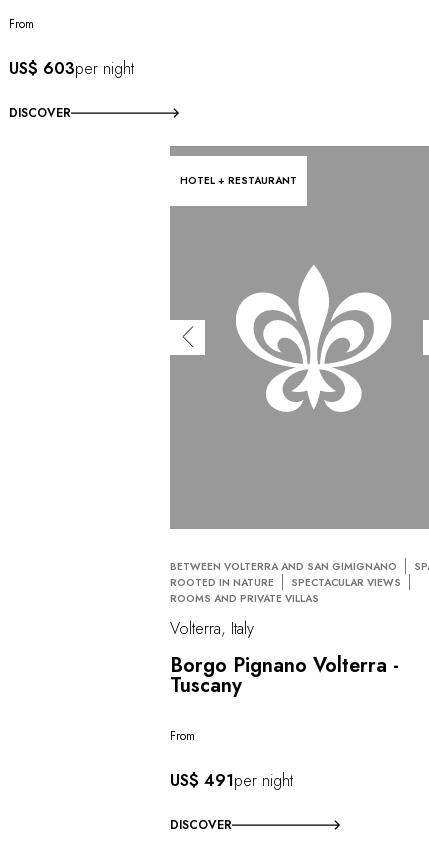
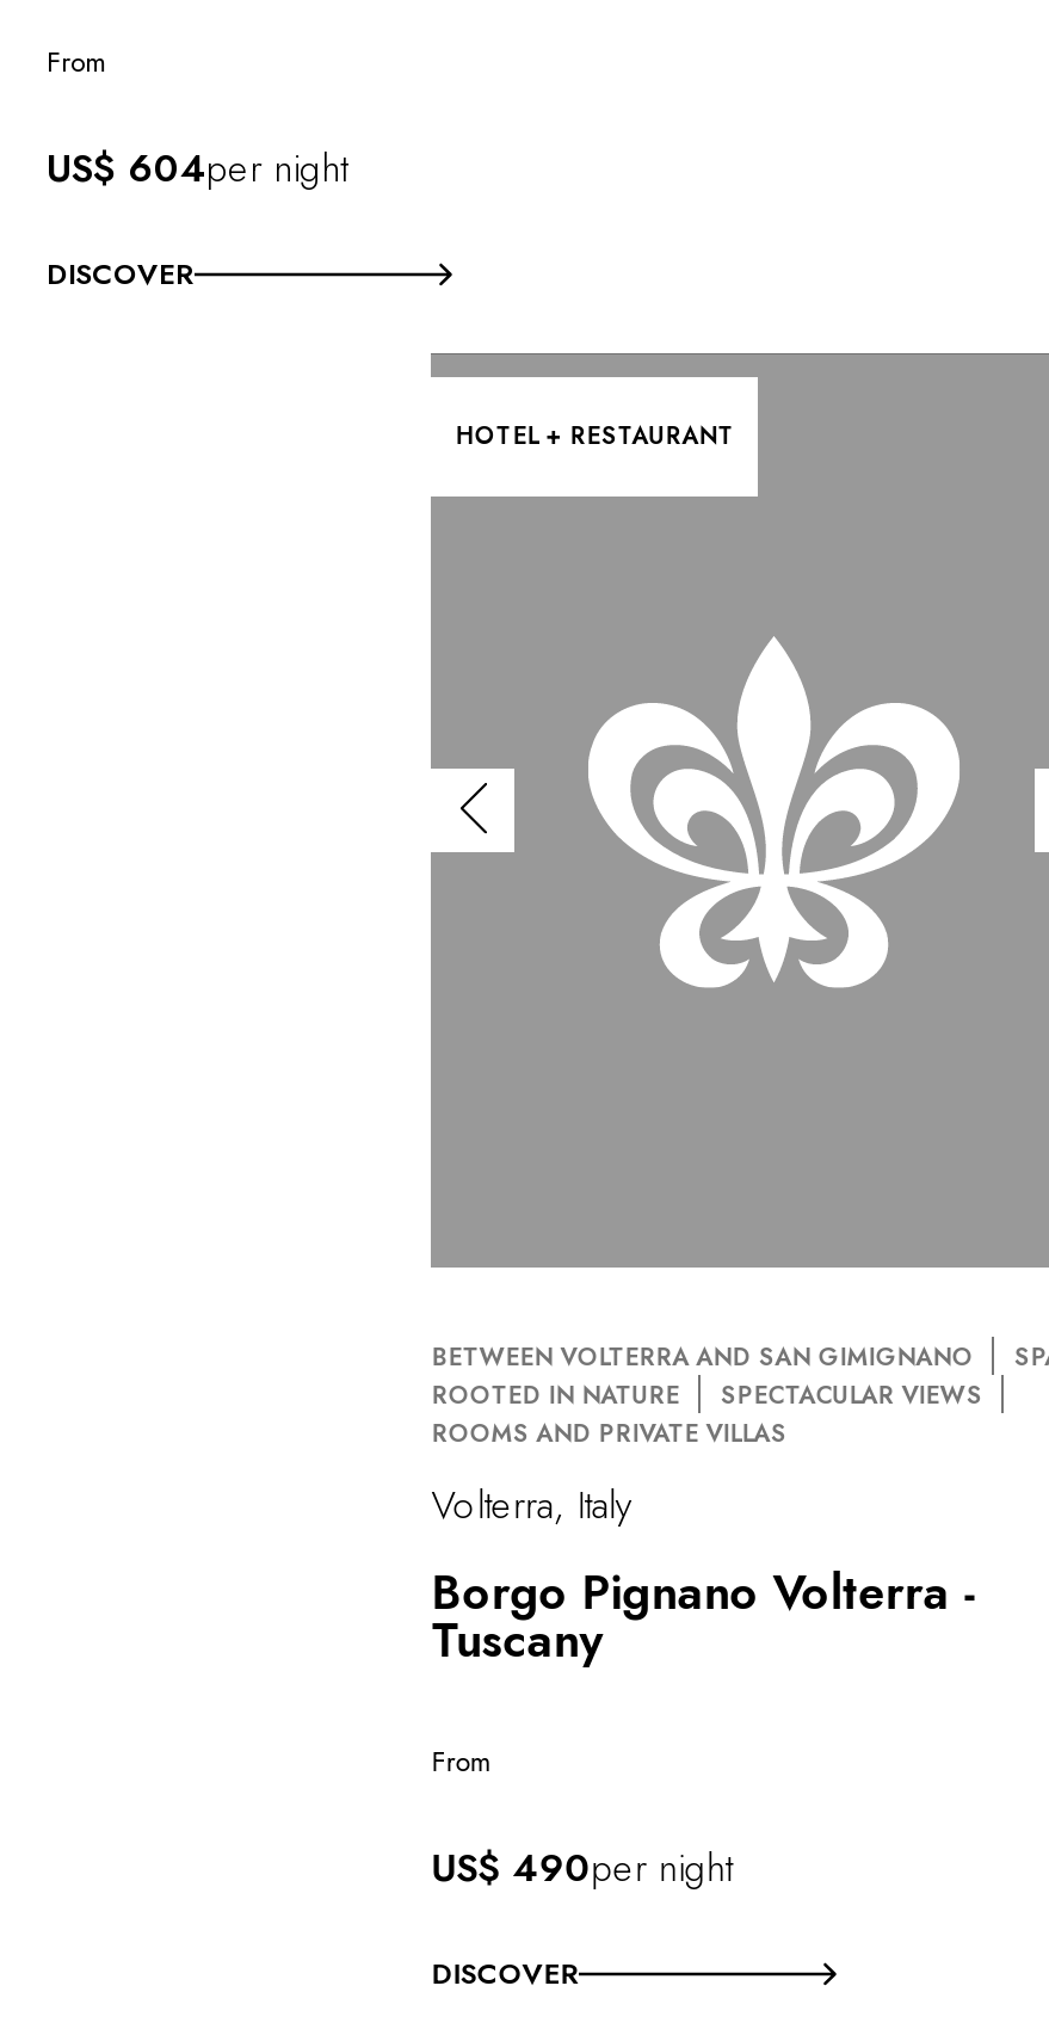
[9,57,134,80] US$ 603per night -> [47,140,347,195] US$ 604per night
[170,769,293,792] US$ 491per night -> [432,1840,732,1895] US$ 490per night

